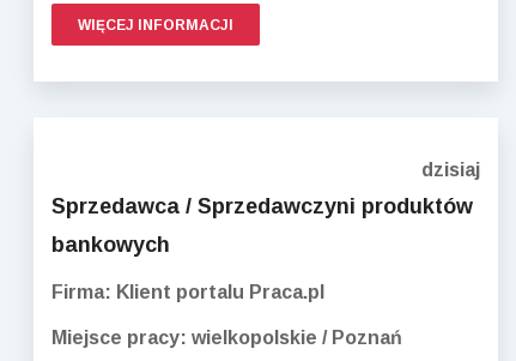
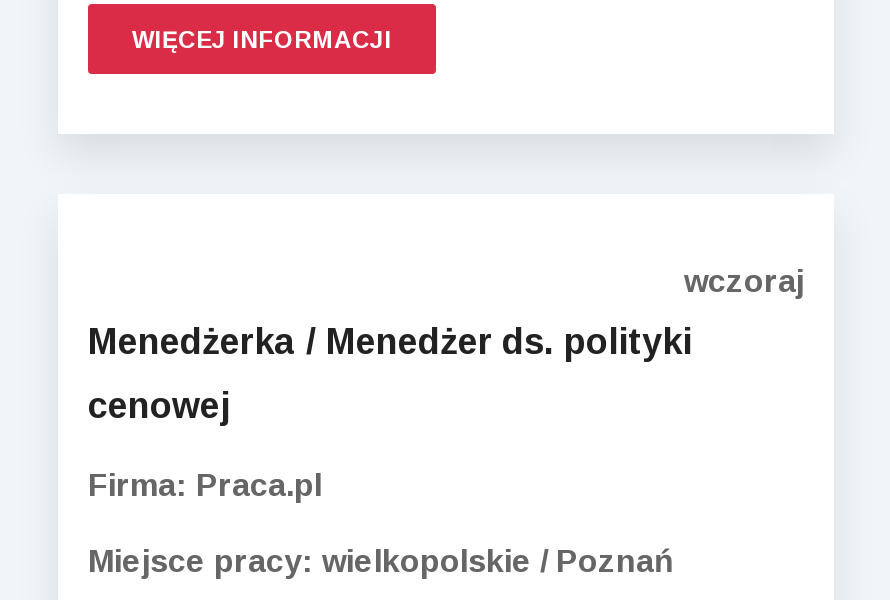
[421,160,480,180] dzisiaj -> [684,264,804,298] wczoraj
[51,194,473,218] Sprzedawca / Sprzedawczyni produktów -> [88,322,692,362] Menedżerka / Menedżer ds. polityki
[51,233,170,257] bankowych -> [88,386,230,426] cenowej
[51,282,324,302] Firma: Klient portalu Praca.pl -> [88,468,322,502] Firma: Praca.pl

